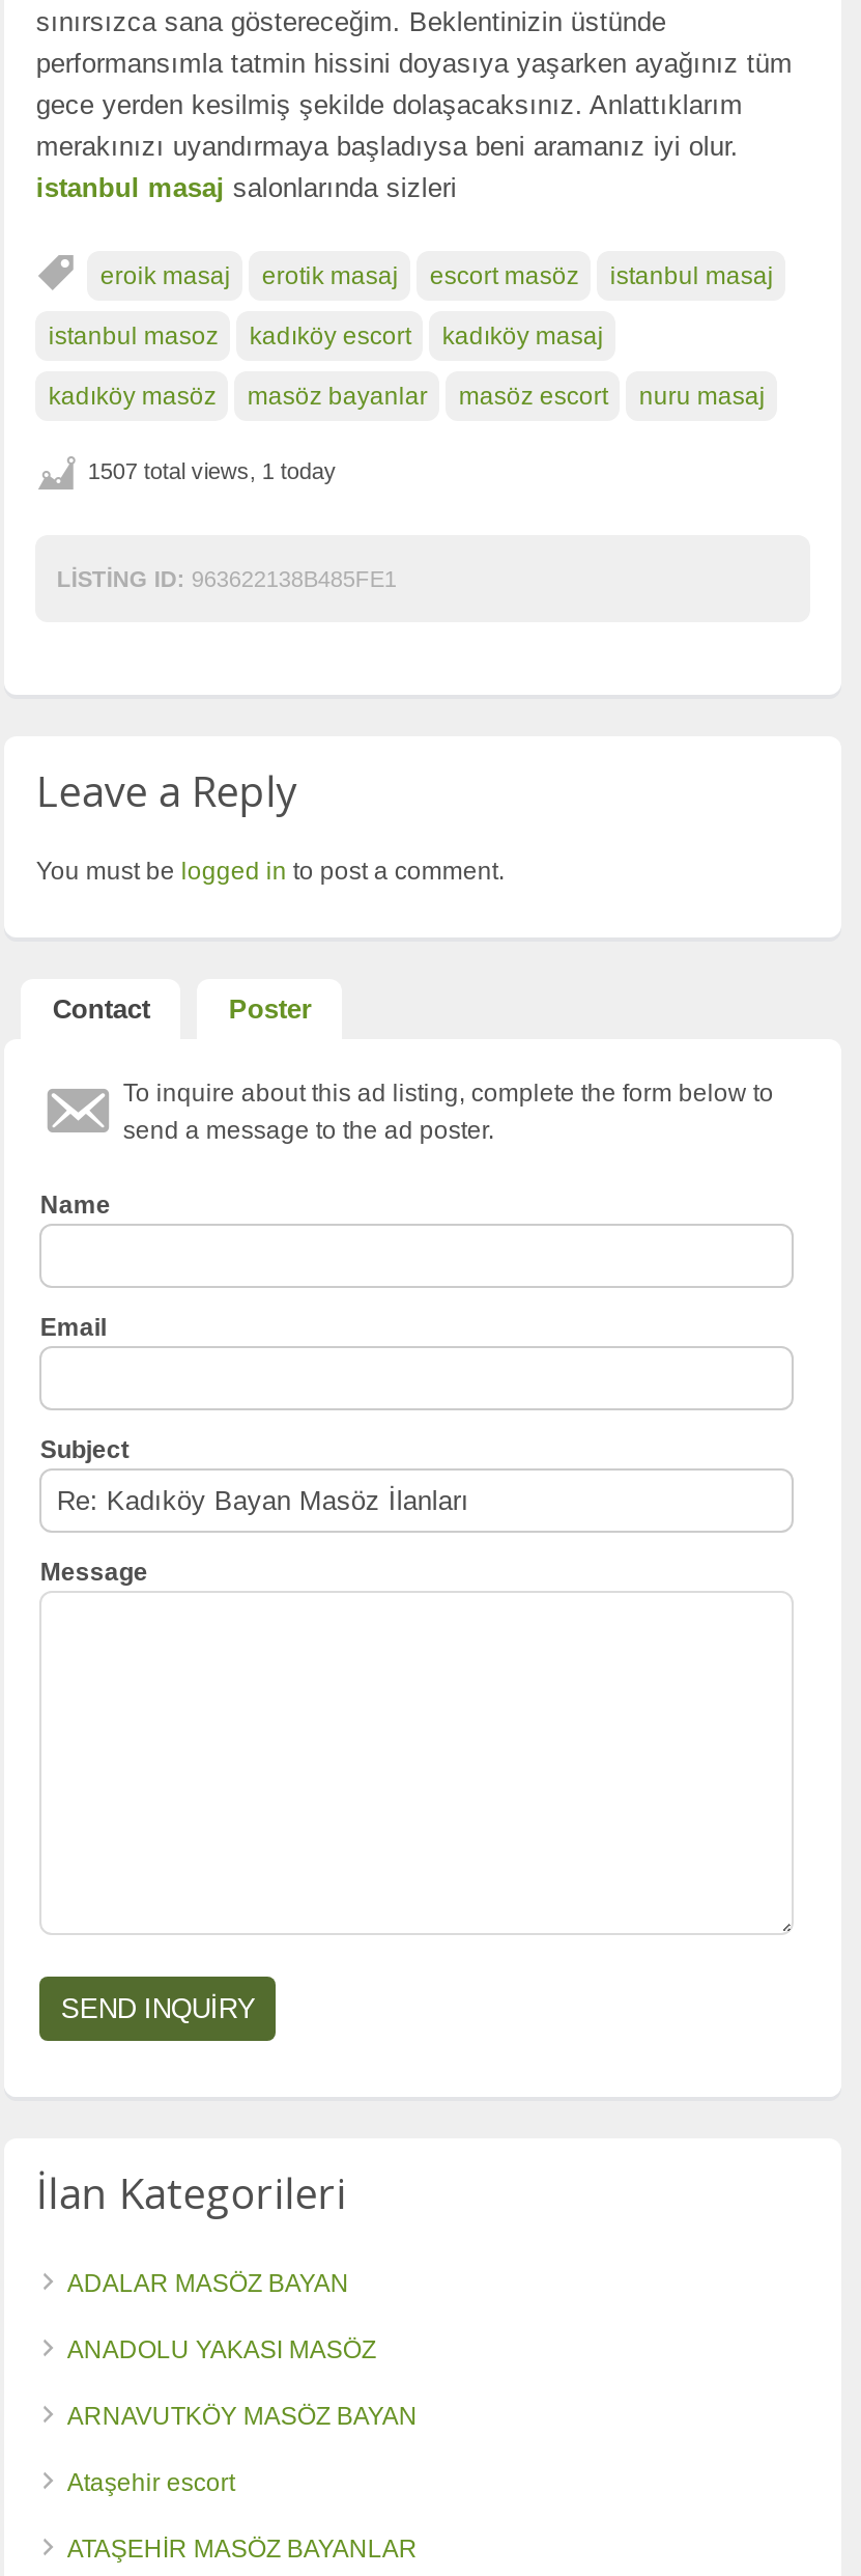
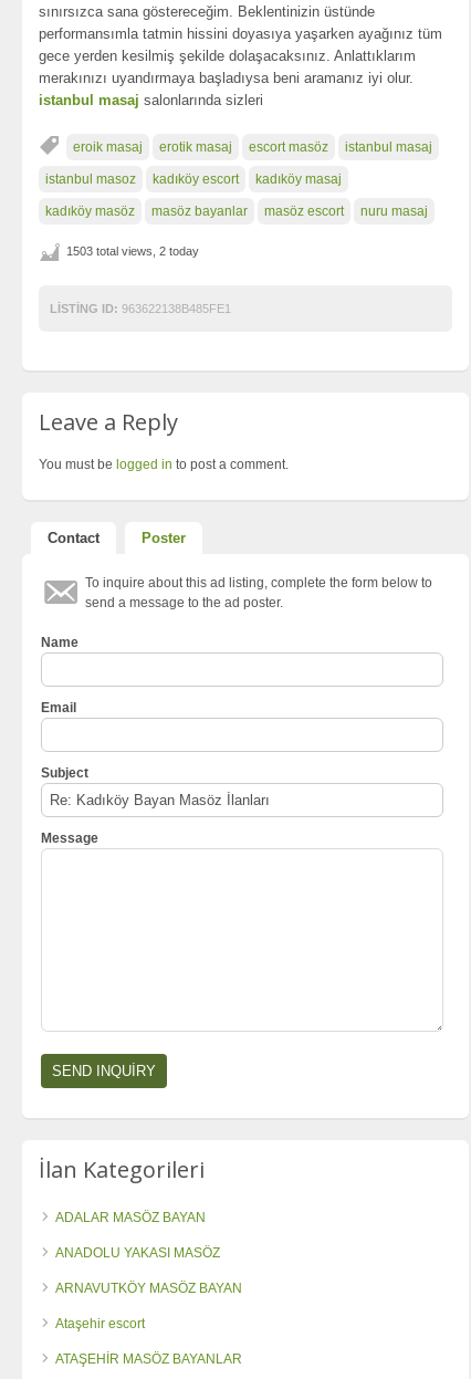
[88,457,337,482] 1507 total views, 1 today -> [67,244,199,257] 1503 total views, 2 today

